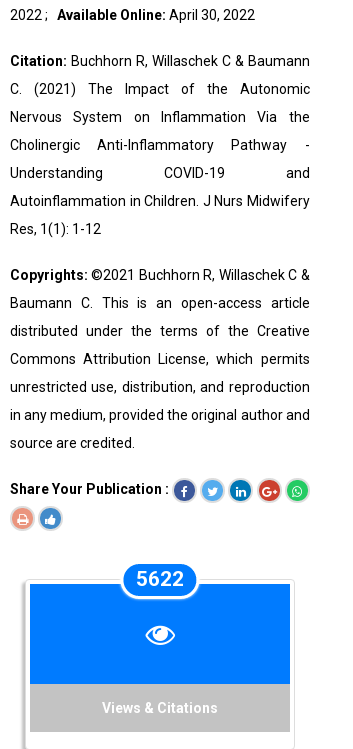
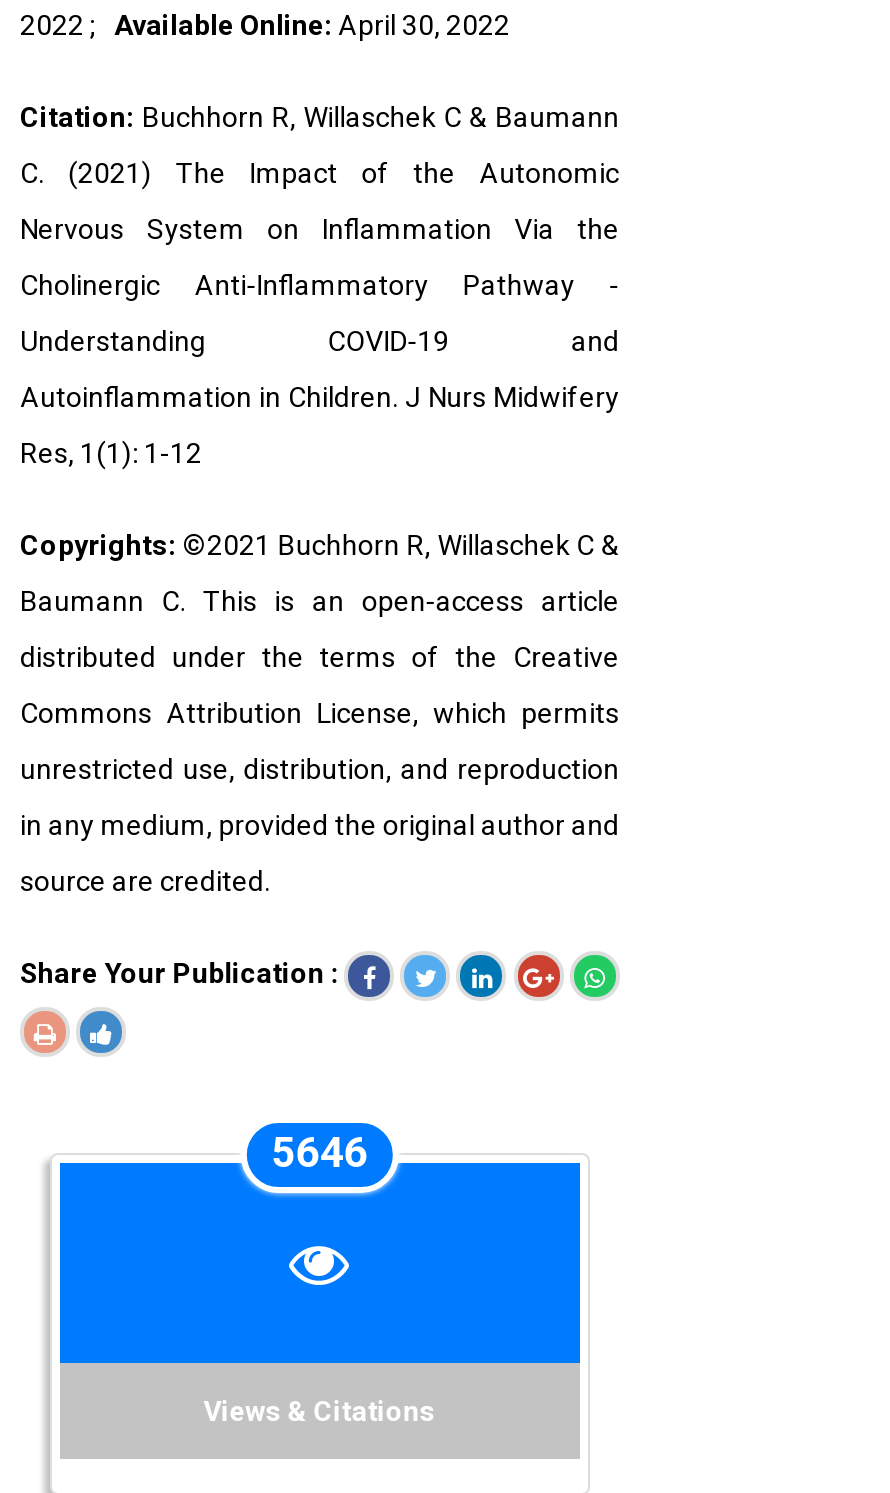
[136,567,184,591] 5622 -> [272,1129,368,1177] 5646

